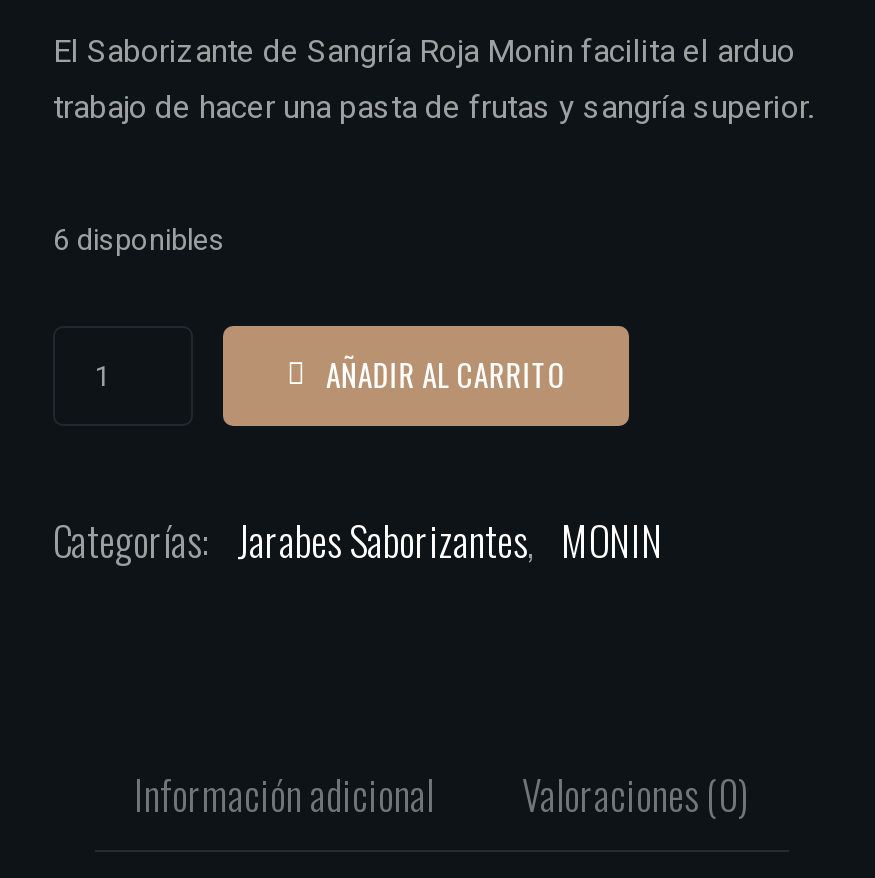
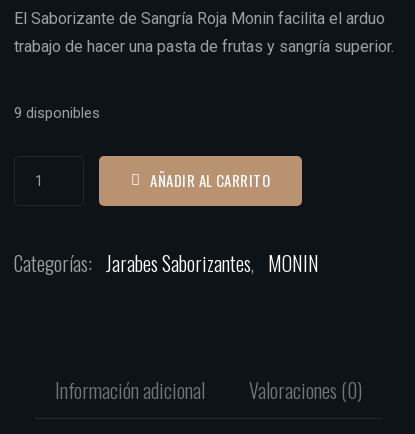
[53,222,225,258] 6 disponibles -> [14,104,100,122] 9 disponibles

